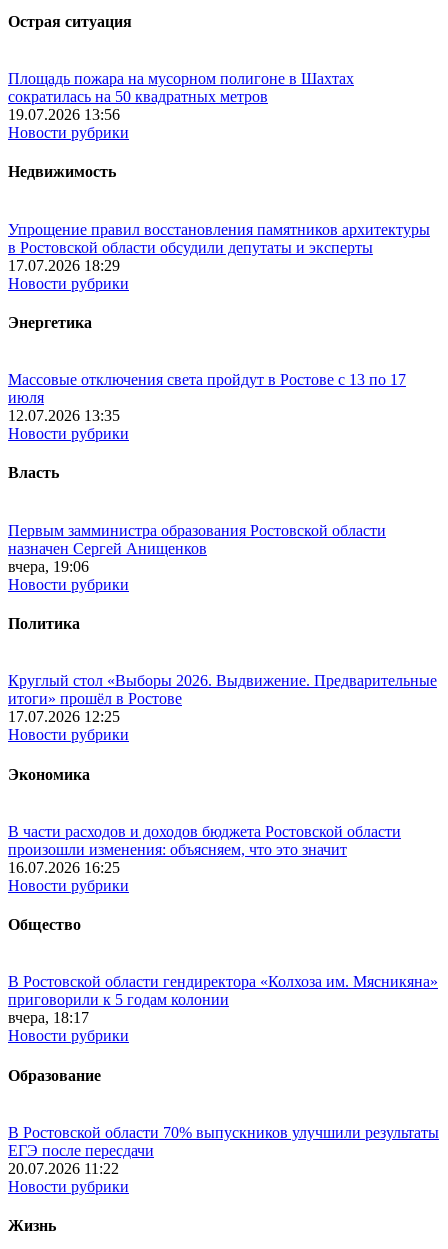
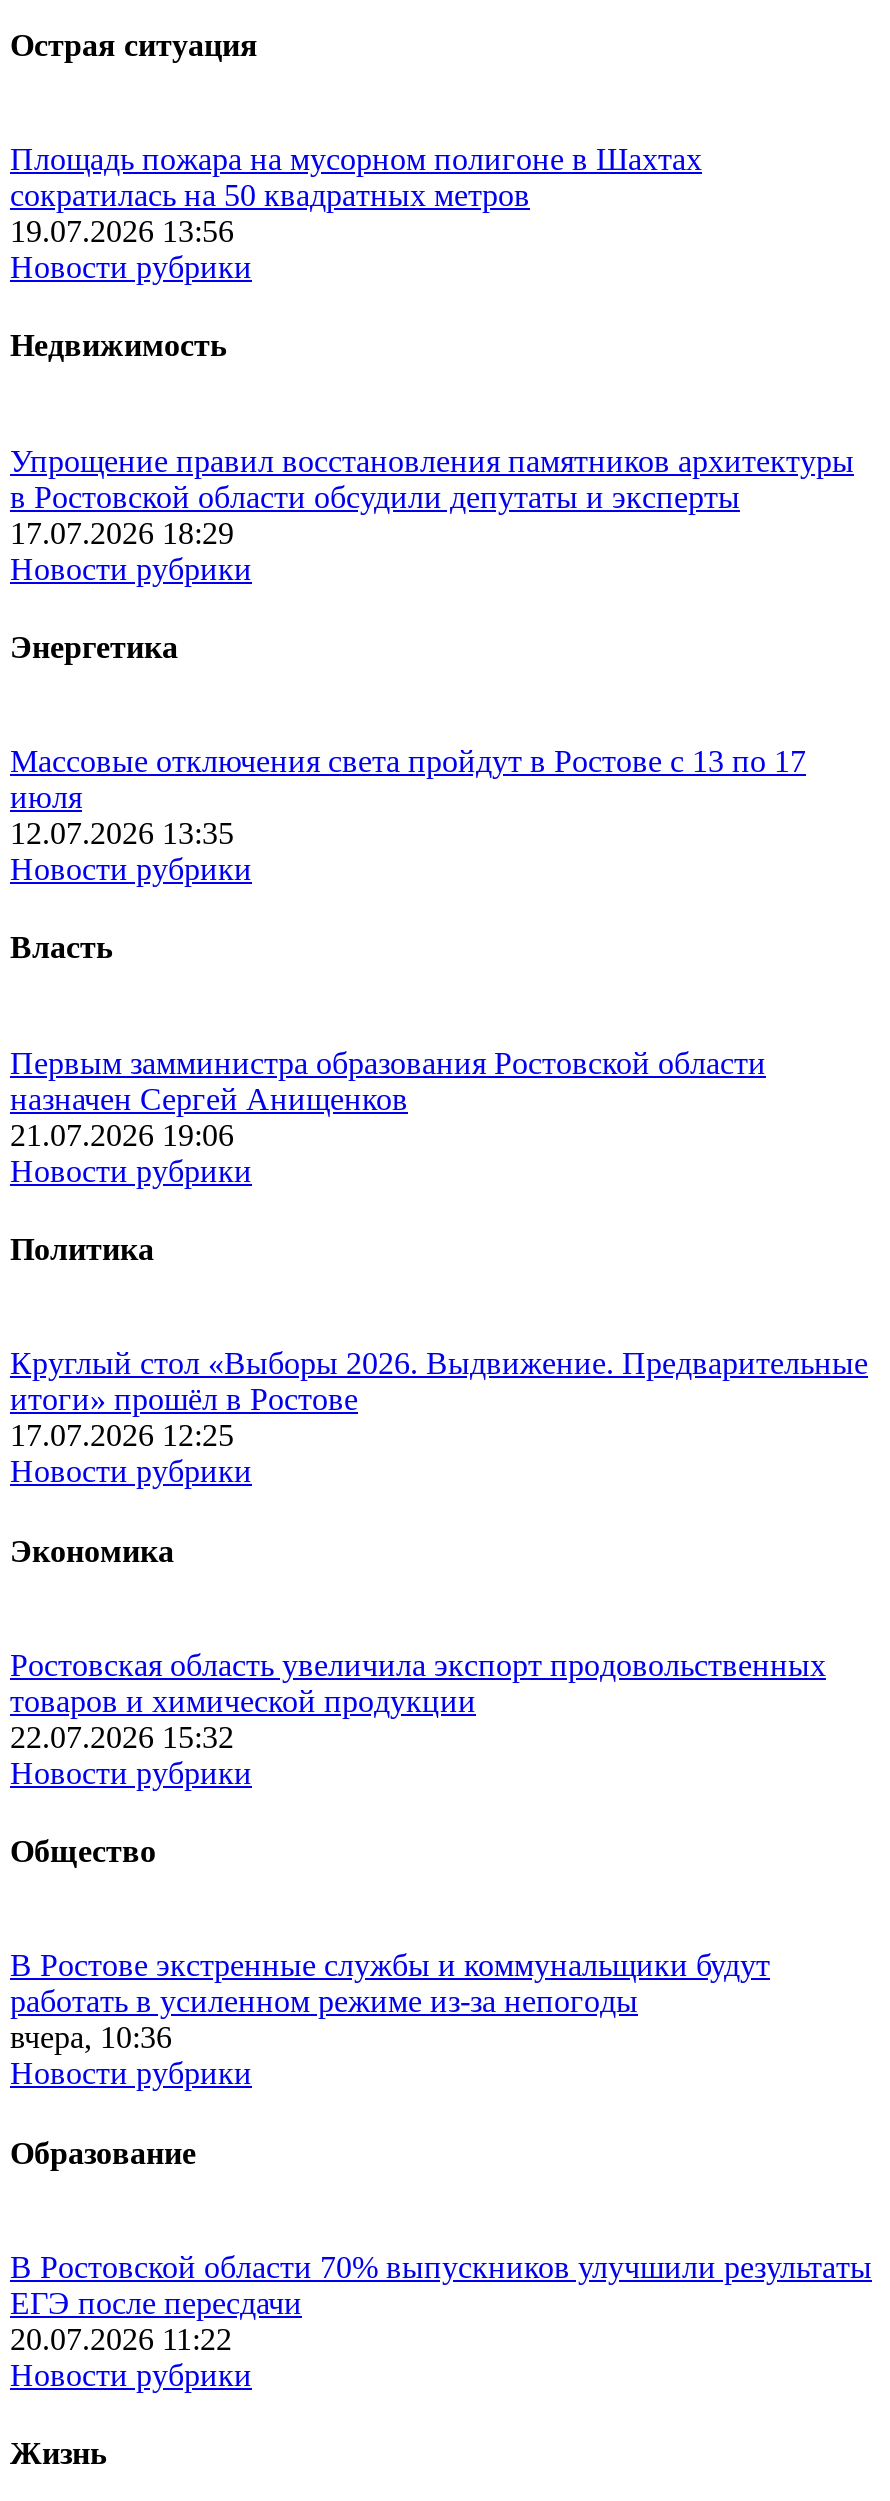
[8,558,89,575] вчера, 19:06 -> [10,1118,234,1152] 21.07.2026 19:06
[8,823,401,876] В части расходов и доходов бюджета Ростовской области | произошли изменения: объясняем, что это значит | 16.07.2026 16:25 -> [10,1648,826,1754] Ростовская область увеличила экспорт продовольственных | товаров и химической продукции | 22.07.2026 15:32
[8,973,438,1026] В Ростовской области гендиректора «Колхоза им. Мясникяна» | приговорили к 5 годам колонии | вчера, 18:17 -> [10,1949,770,2055] В Ростове экстренные службы и коммунальщики будут | работать в усиленном режиме из-за непогоды | вчера, 10:36

